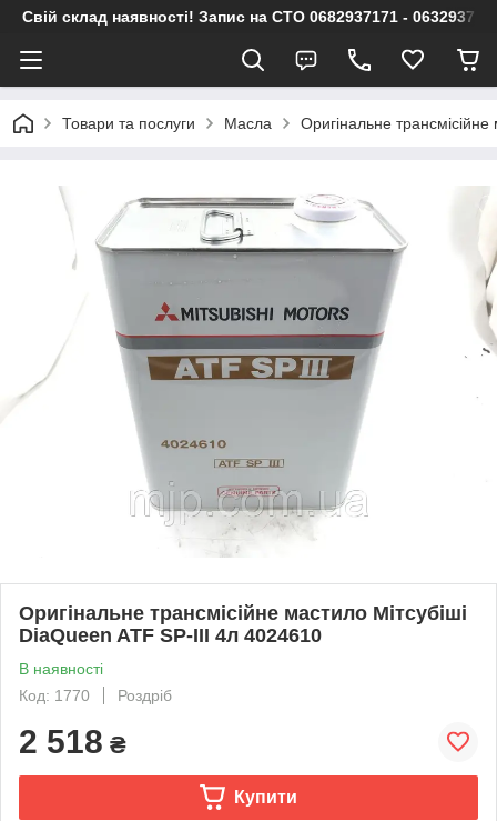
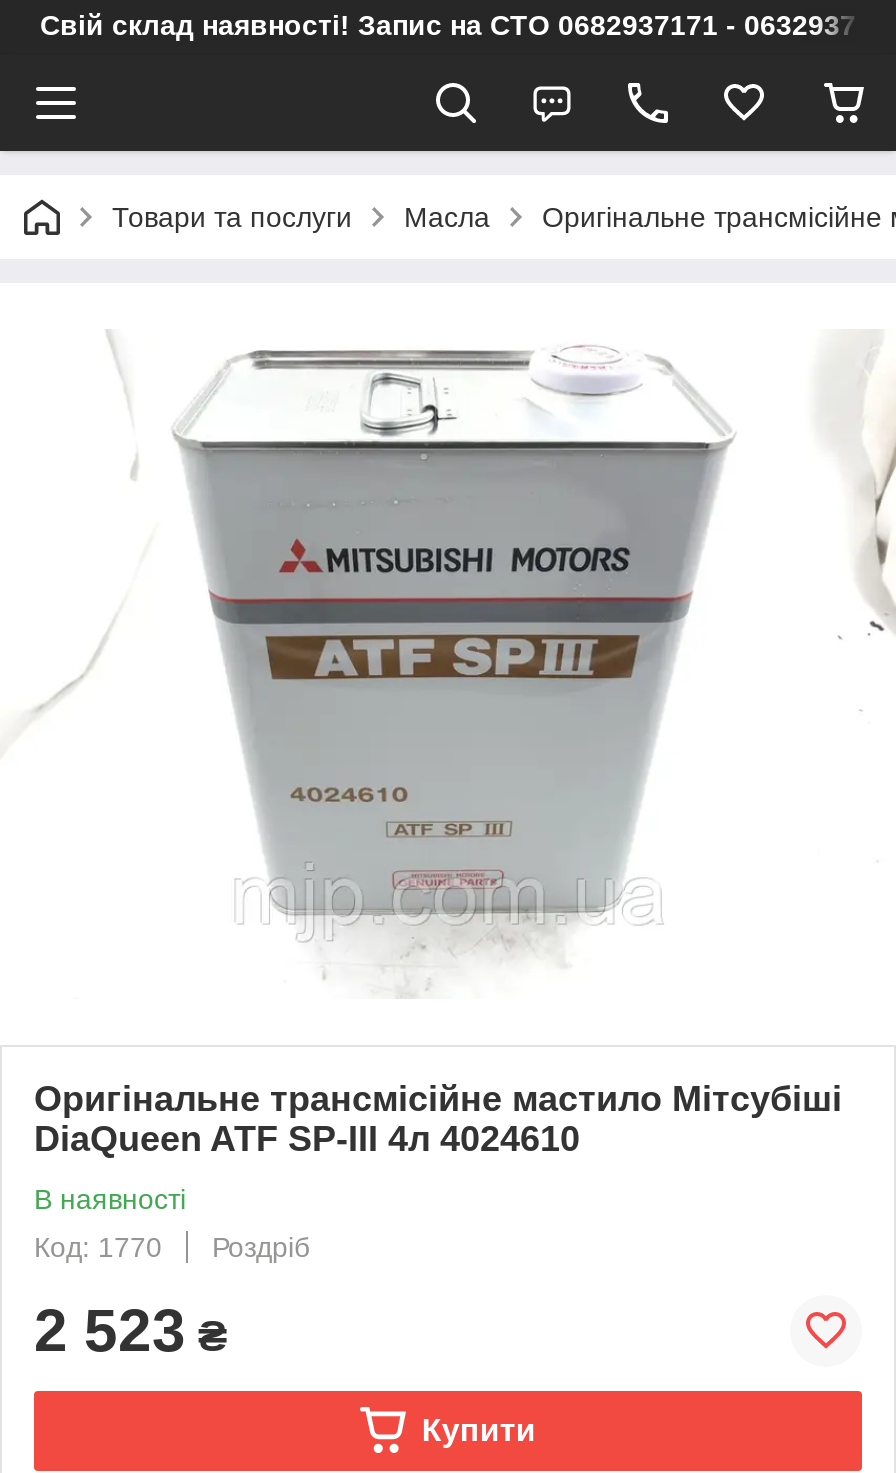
[19,723,126,760] 2 518 ₴ -> [34,1297,228,1363] 2 523 ₴

